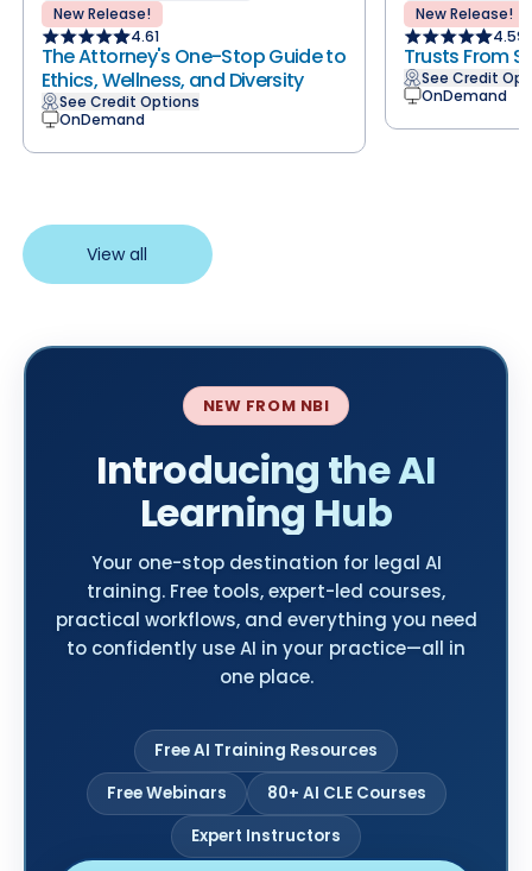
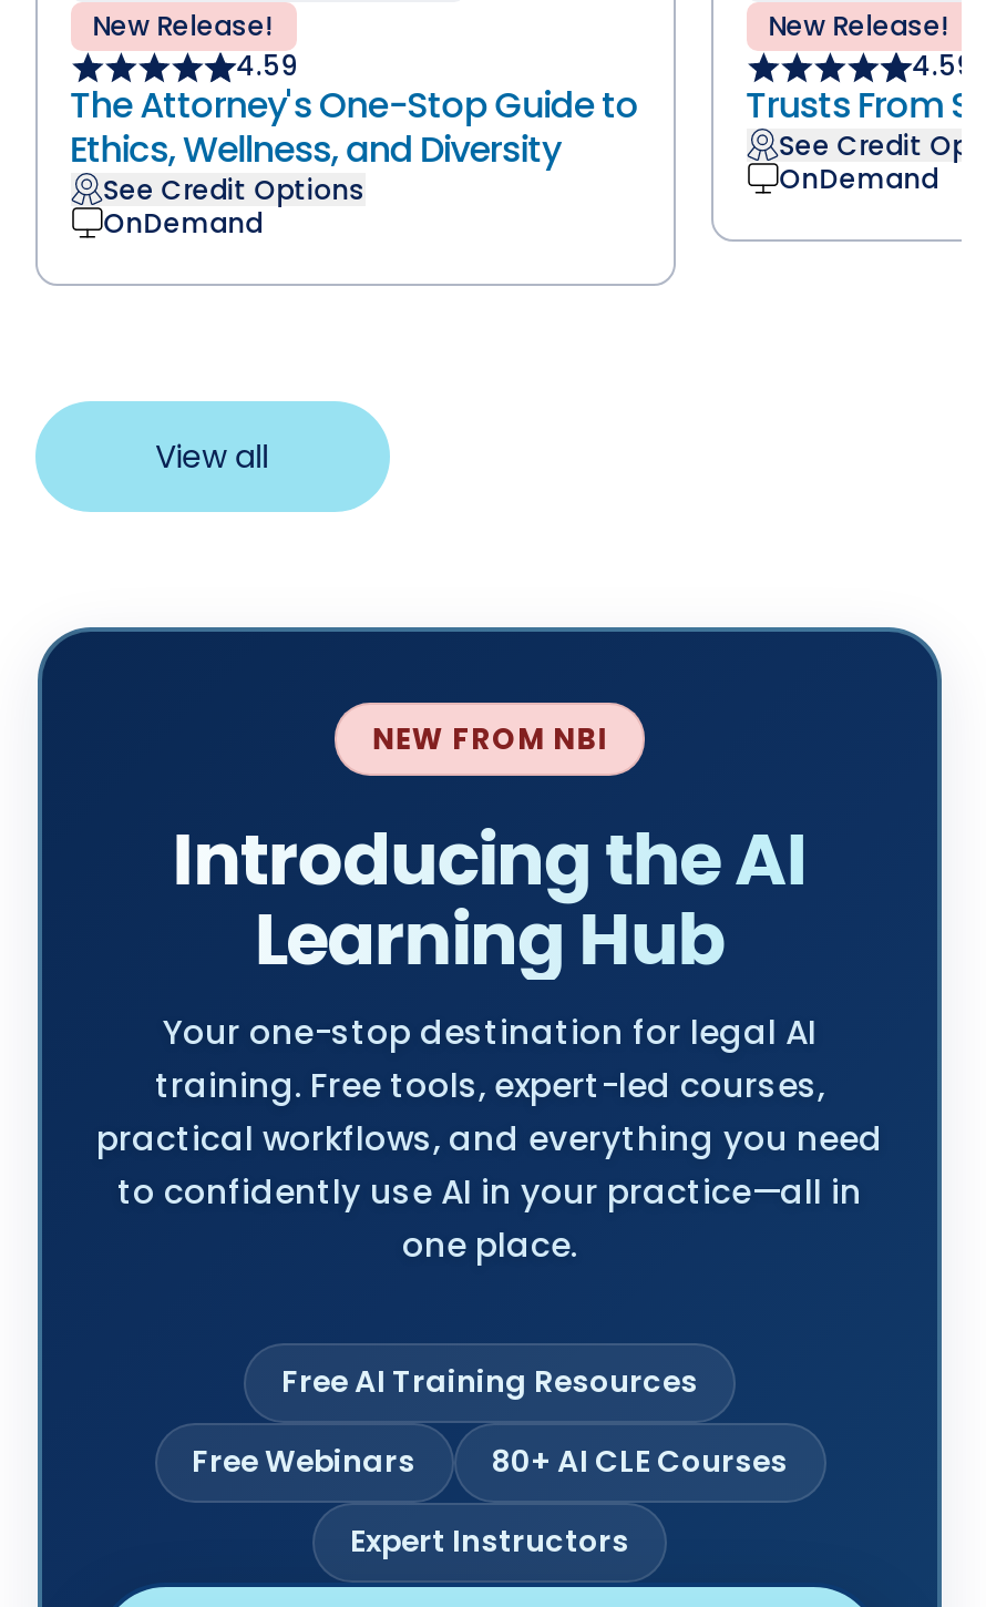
[130,26,159,46] 4.61 -> [236,48,298,85] 4.59

